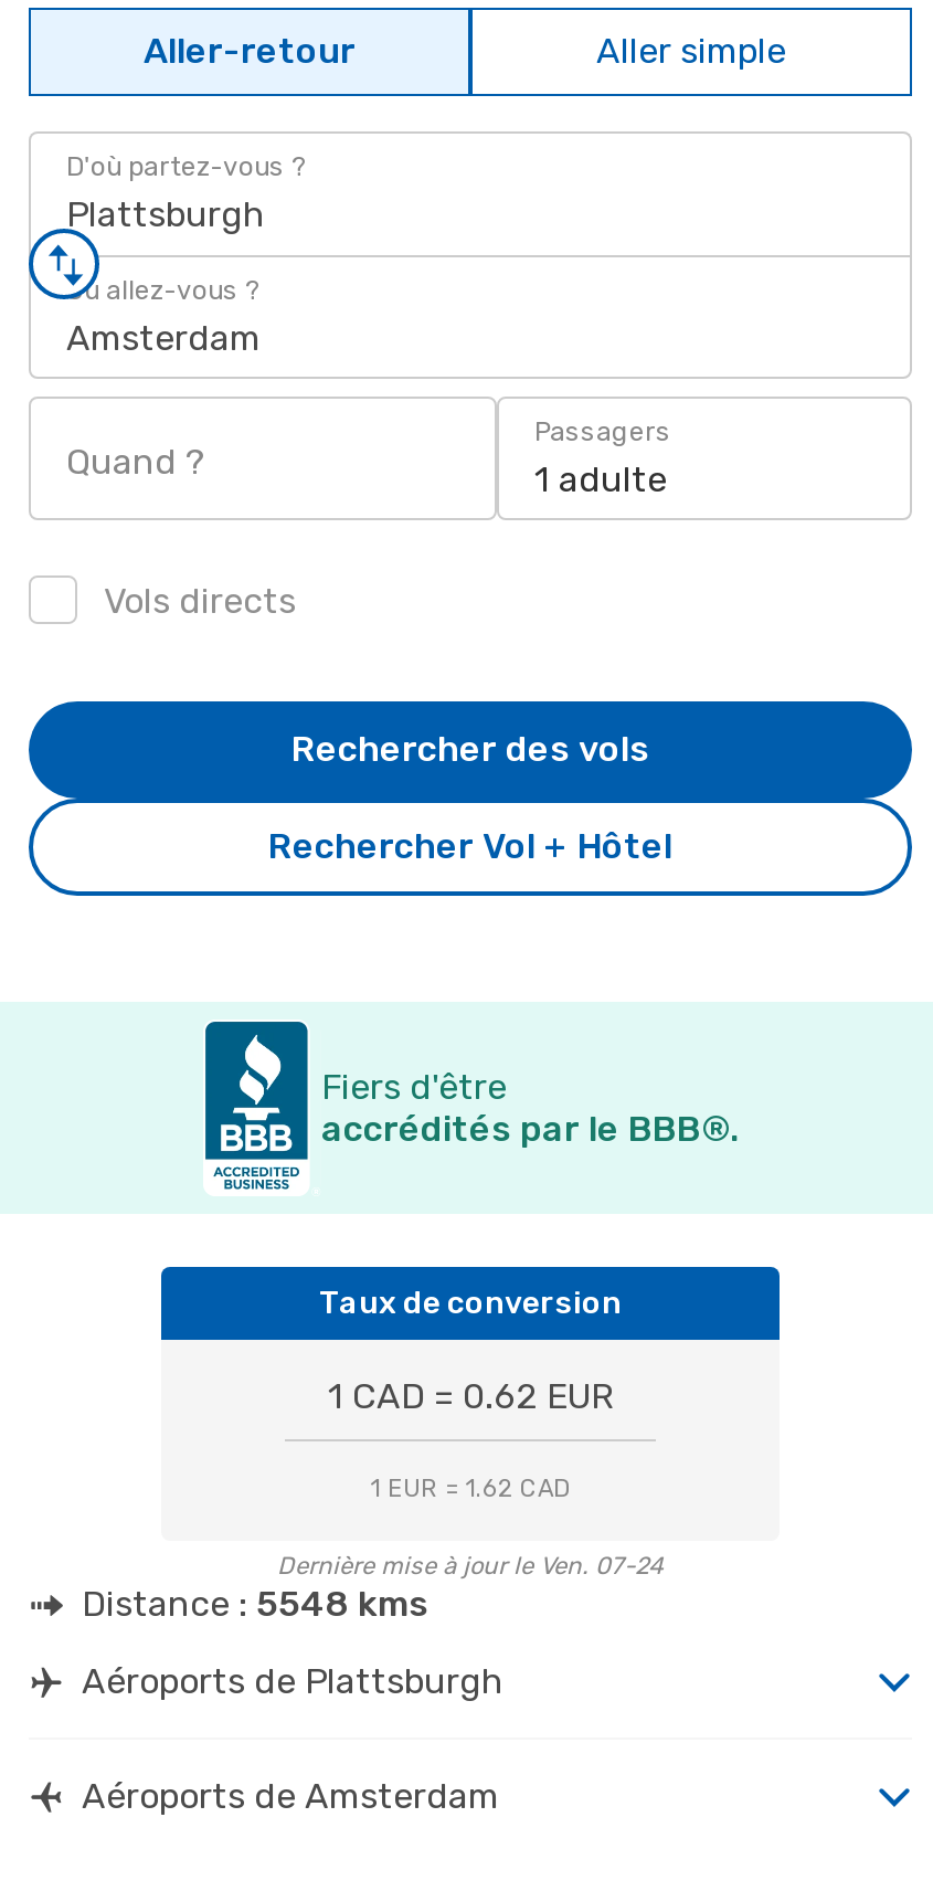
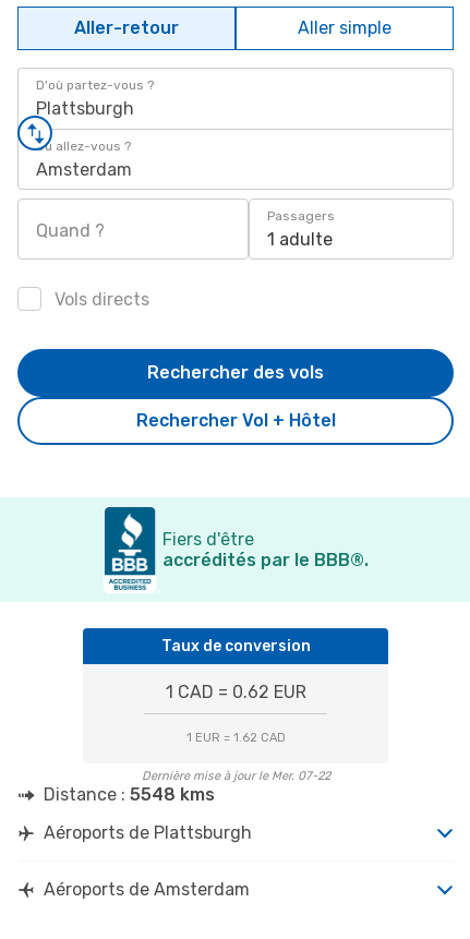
[277,1551,664,1580] Dernière mise à jour le Ven. 07-24 -> [141,769,330,783] Dernière mise à jour le Mer. 07-22

